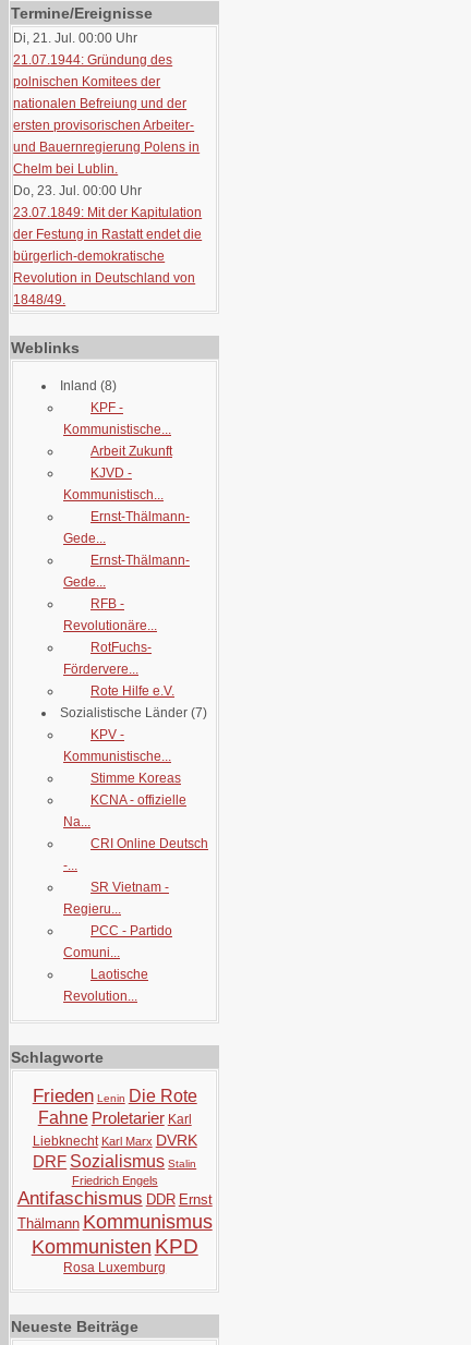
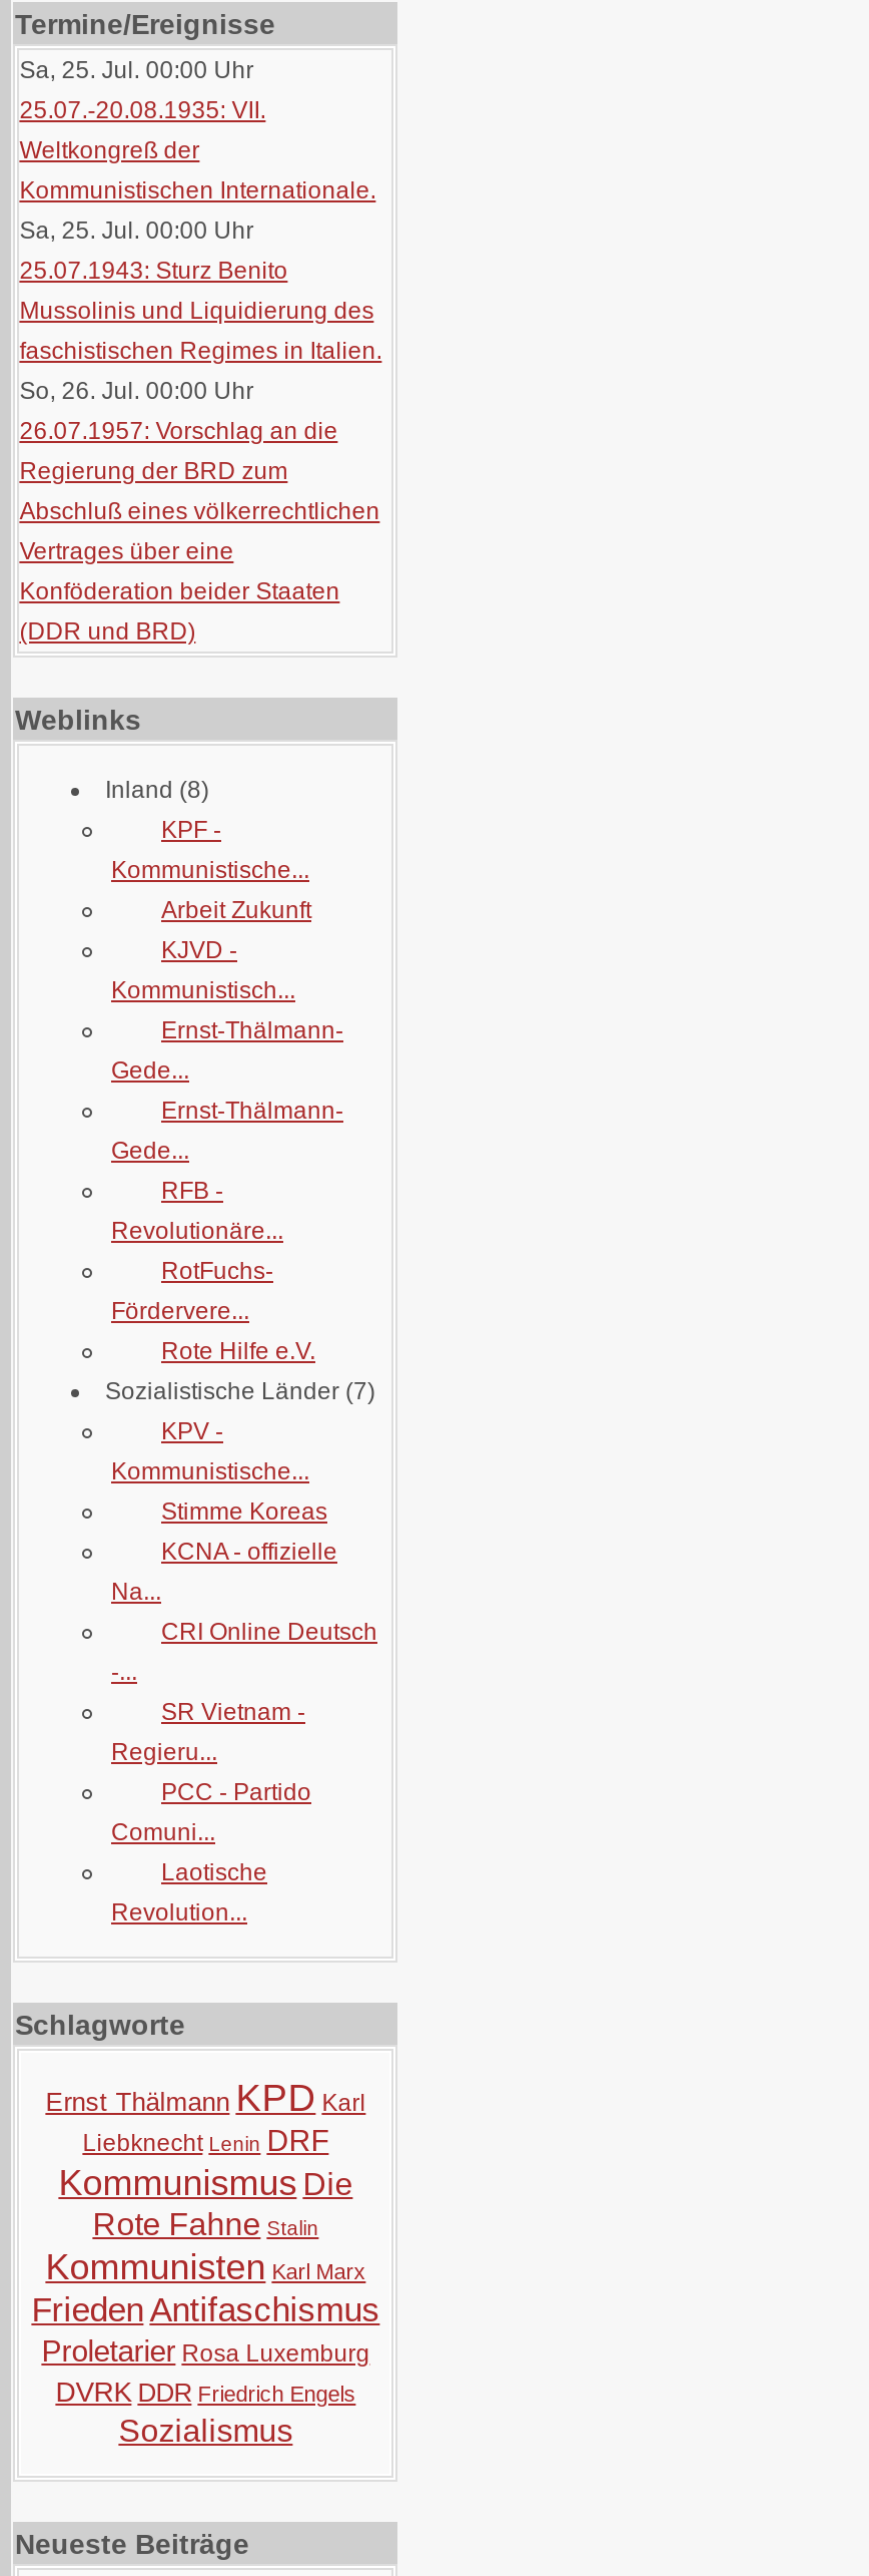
[13,31,202,307] Di, 21. Jul. 00:00 Uhr | 21.07.1944: Gründung des | polnischen Komitees der | nationalen Befreiung und der | ersten provisorischen Arbeiter- | und Bauernregierung Polens in | Chelm bei Lublin. | Do, 23. Jul. 00:00 Uhr | 23.07.1849: Mit der Kapitulation | der Festung in Rastatt endet die | bürgerlich-demokratische | Revolution in Deutschland von | 1848/49. -> [19,56,382,646] Sa, 25. Jul. 00:00 Uhr | 25.07.-20.08.1935: VII. | Weltkongreß der | Kommunistischen Internationale. | Sa, 25. Jul. 00:00 Uhr | 25.07.1943: Sturz Benito | Mussolinis und Liquidierung des | faschistischen Regimes in Italien. | So, 26. Jul. 00:00 Uhr | 26.07.1957: Vorschlag an die | Regierung der BRD zum | Abschluß eines völkerrechtlichen | Vertrages über eine | Konföderation beider Staaten | (DDR und BRD)
[17,1086,212,1275] Frieden Lenin Die Rote | Fahne Proletarier Karl | Liebknecht Karl Marx DVRK | DRF Sozialismus Stalin | Friedrich Engels | Antifaschismus DDR Ernst | Thälmann Kommunismus | Kommunisten KPD | Rosa Luxemburg -> [31,2077,380,2448] Ernst Thälmann KPD Karl | Liebknecht Lenin DRF | Kommunismus Die | Rote Fahne Stalin | Kommunisten Karl Marx | Frieden Antifaschismus | Proletarier Rosa Luxemburg | DVRK DDR Friedrich Engels | Sozialismus

